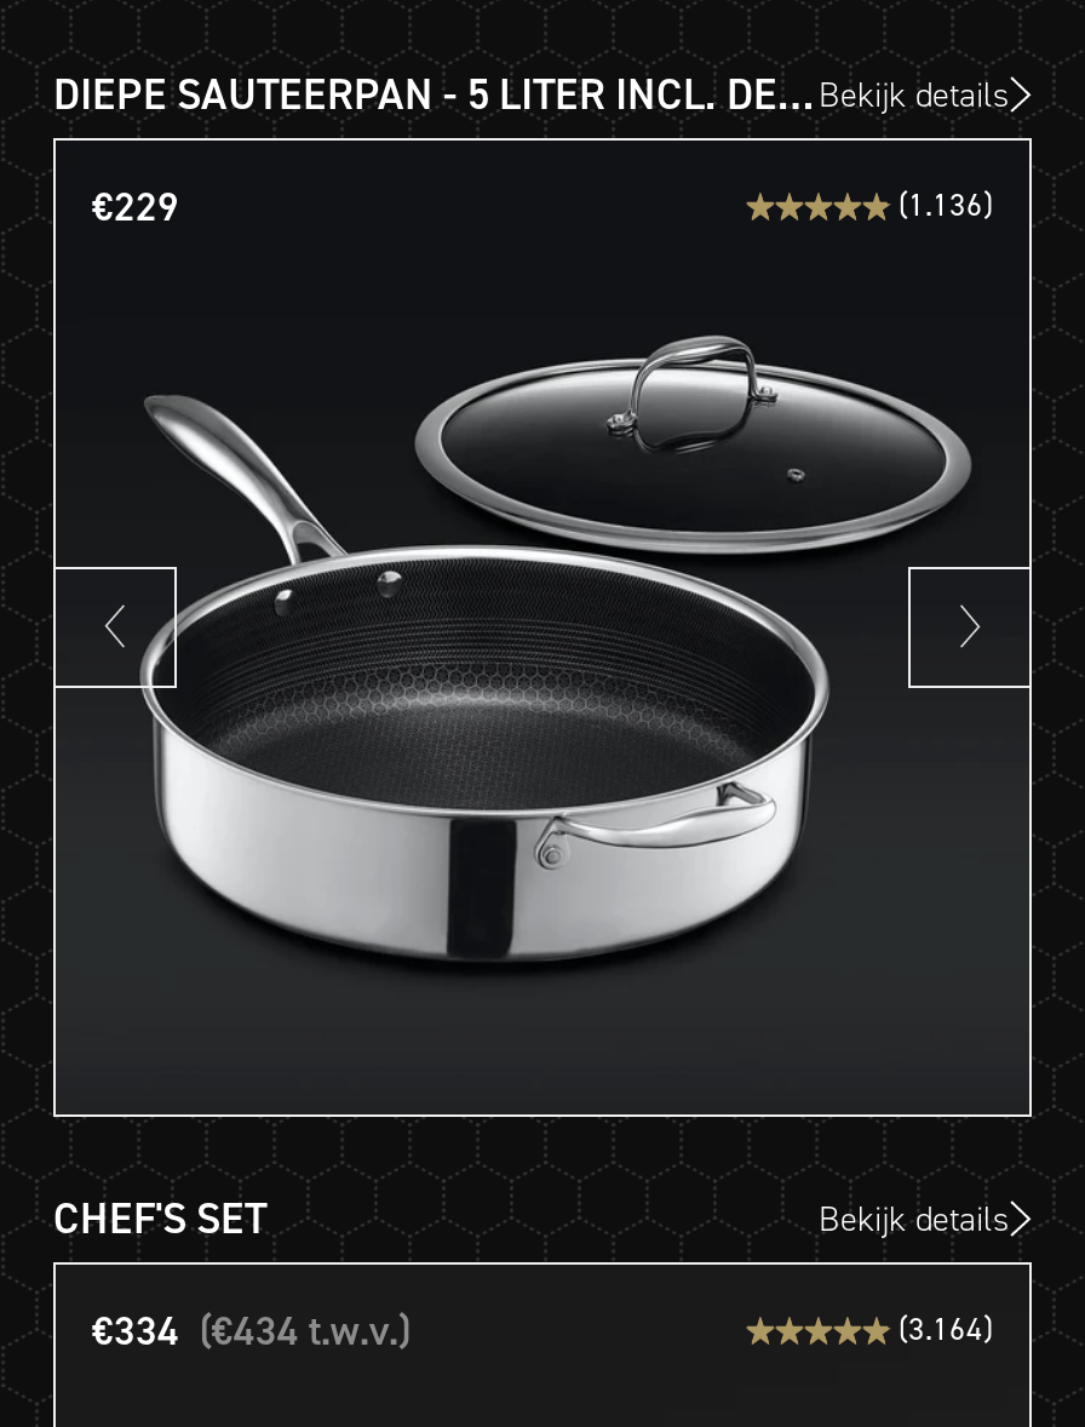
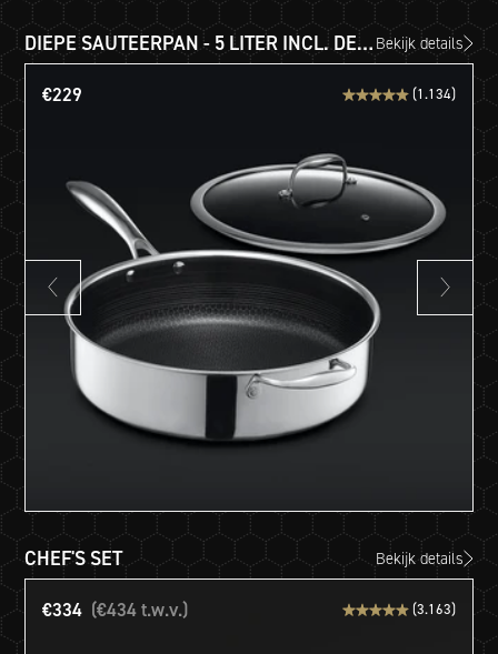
[899,185,993,226] (1.136) -> [412,85,456,103] (1.134)
[899,1309,993,1350] (3.164) -> [412,600,456,619] (3.163)

